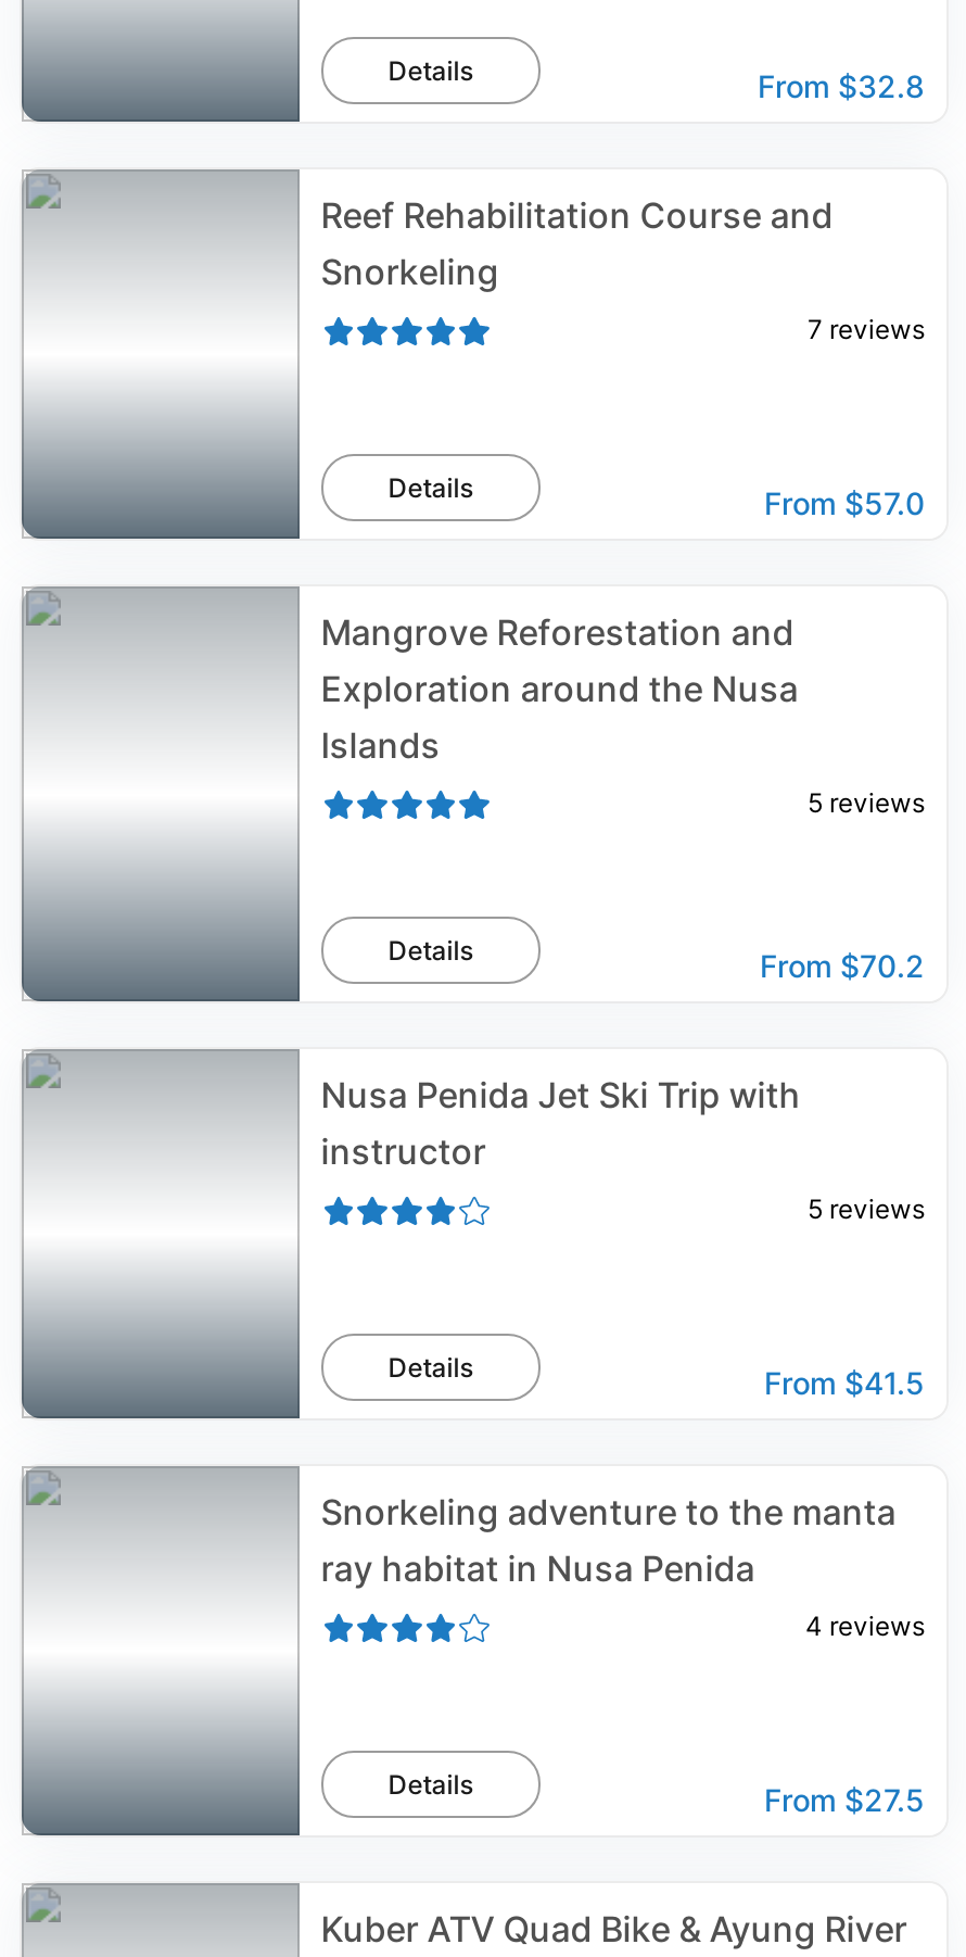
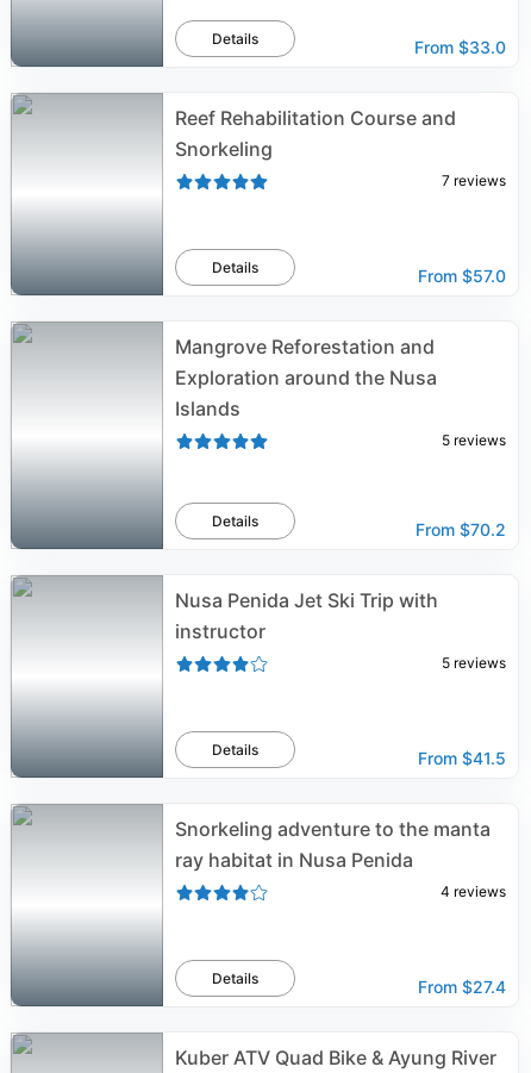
[758,67,925,104] From $32.8 -> [414,37,506,57] From $33.0
[764,1781,925,1818] From $27.5 -> [418,977,506,997] From $27.4

